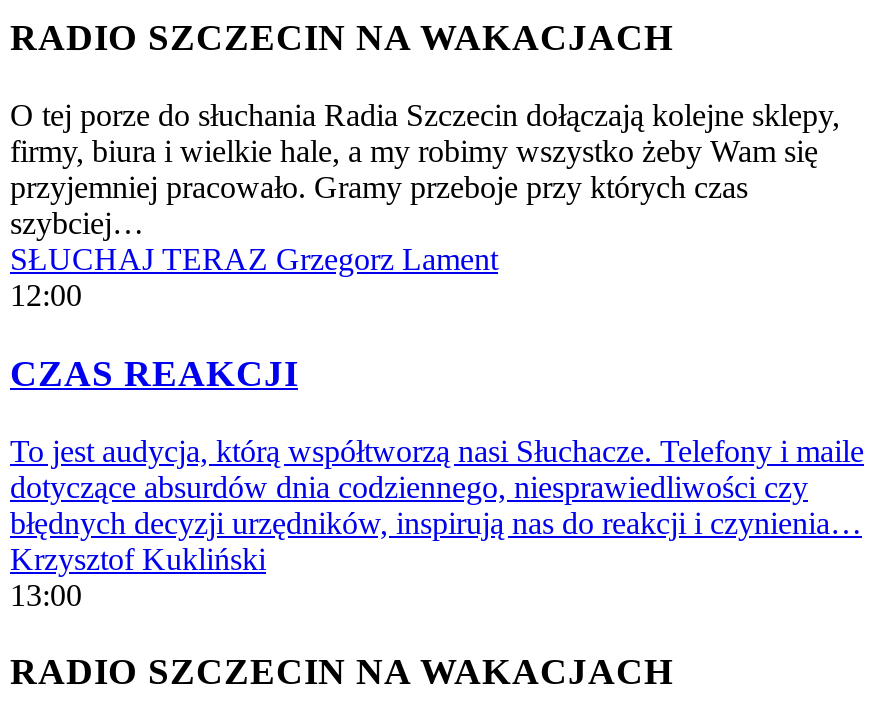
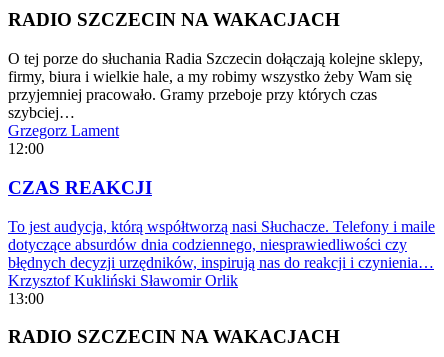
[10,242,498,276] SŁUCHAJ TERAZ Grzegorz Lament -> [8,122,119,139] Grzegorz Lament
[10,541,266,575] Krzysztof Kukliński -> [8,272,238,289] Krzysztof Kukliński Sławomir Orlik

